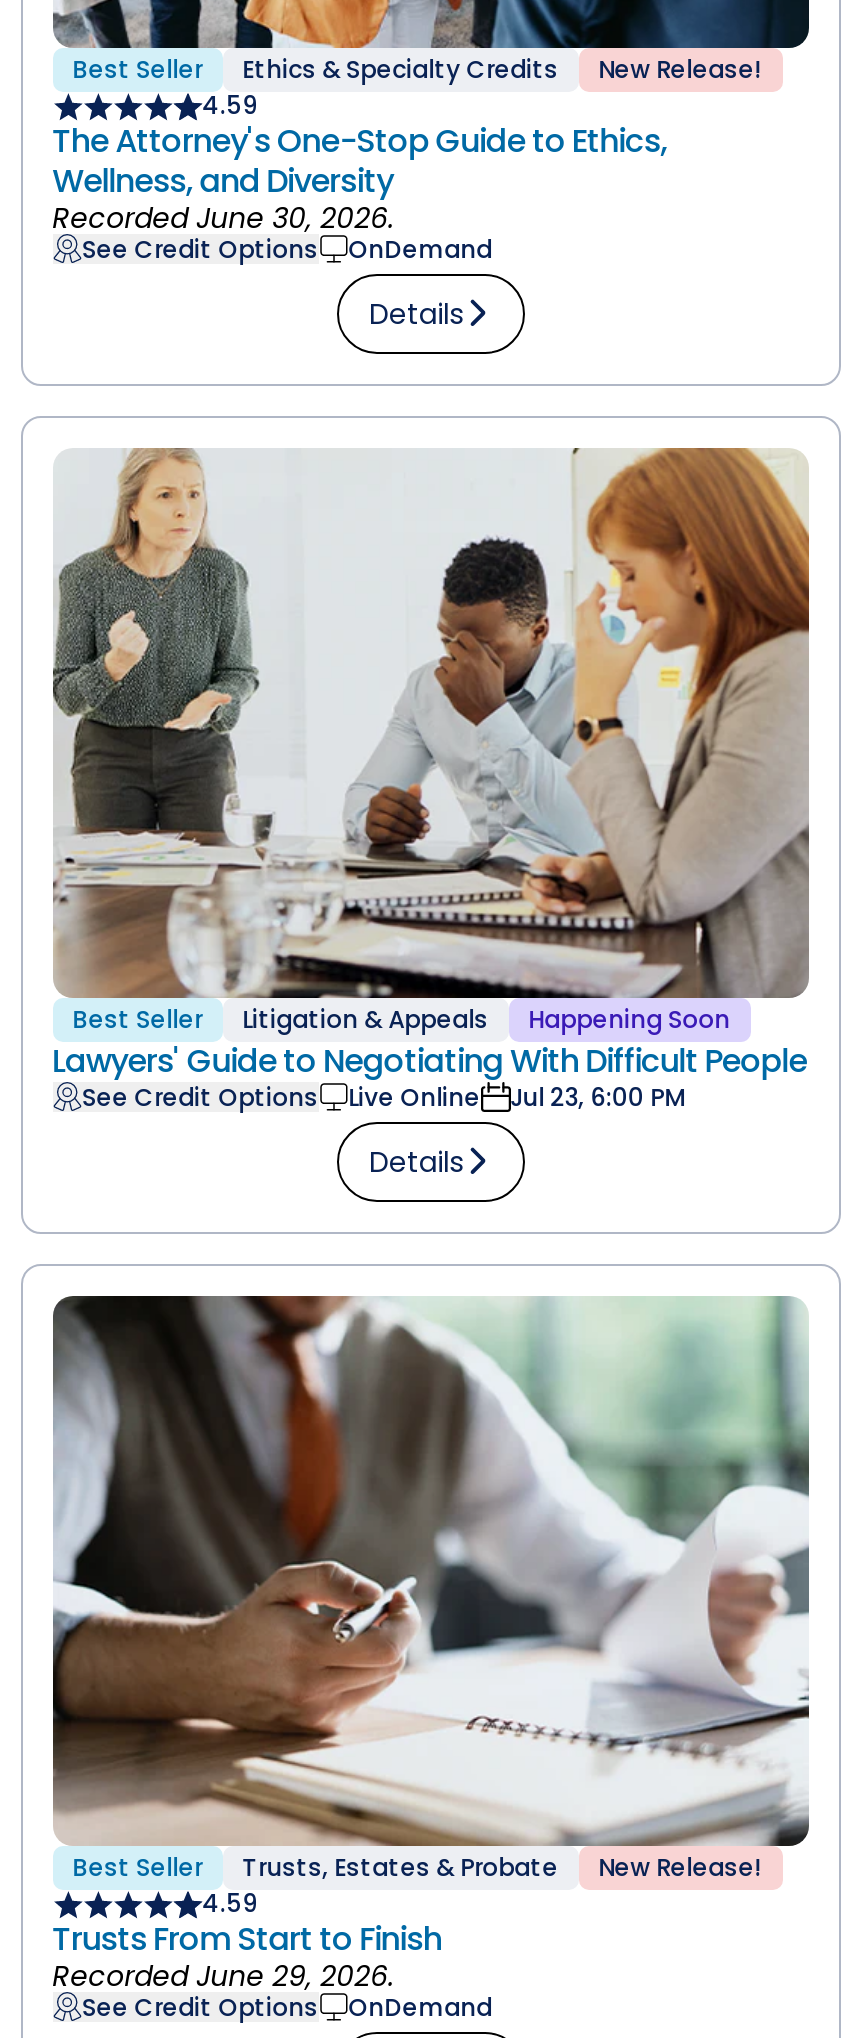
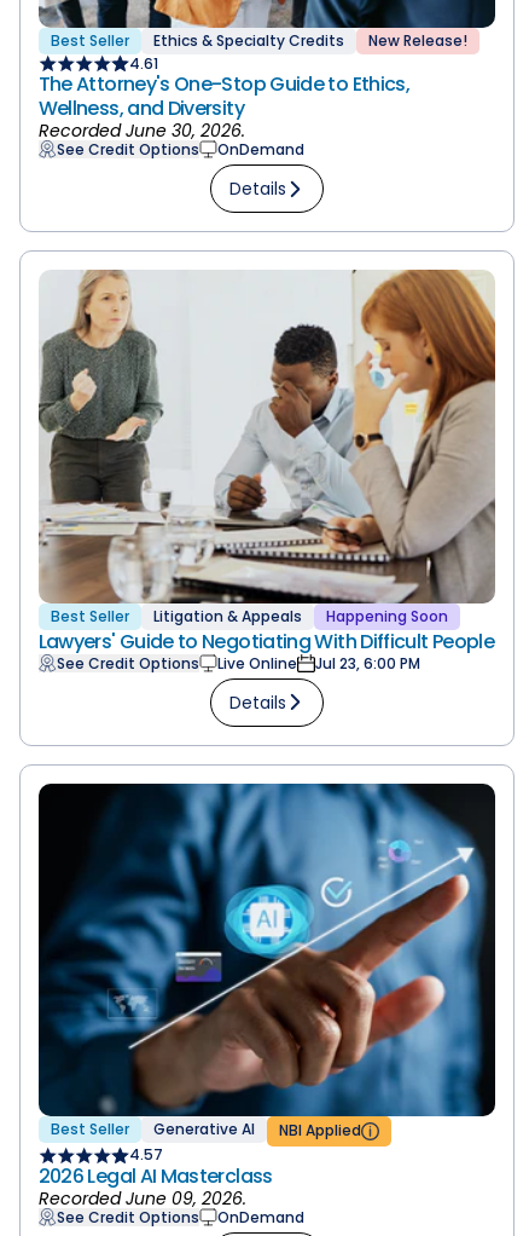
[202,88,258,122] 4.59 -> [129,53,158,74] 4.61
[51,1294,811,1995] [image] | Trusts, Estates & Probate | New Release! | 4.59 | Trusts From Start to Finish | Recorded June 29, 2026. -> [37,782,496,1210] [image] | Generative AI | NBI Applied | 4.57 | 2026 Legal AI Masterclass | Recorded June 09, 2026.

